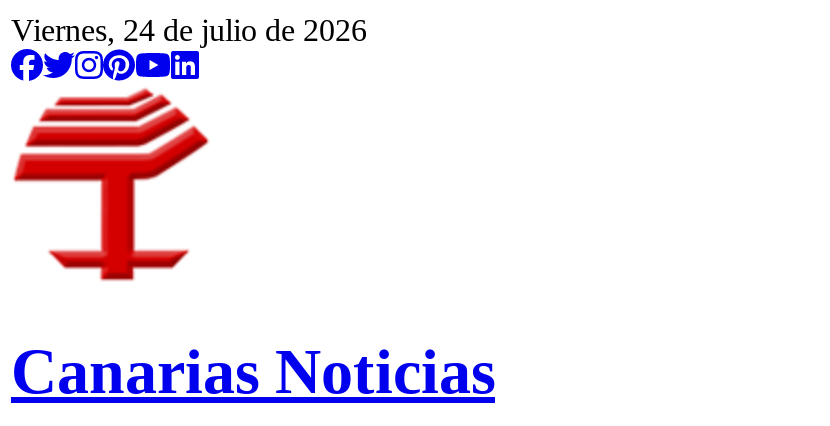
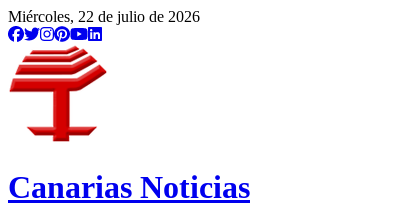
[11,13,367,47] Viernes, 24 de julio de 2026 -> [8,8,200,25] Miércoles, 22 de julio de 2026

